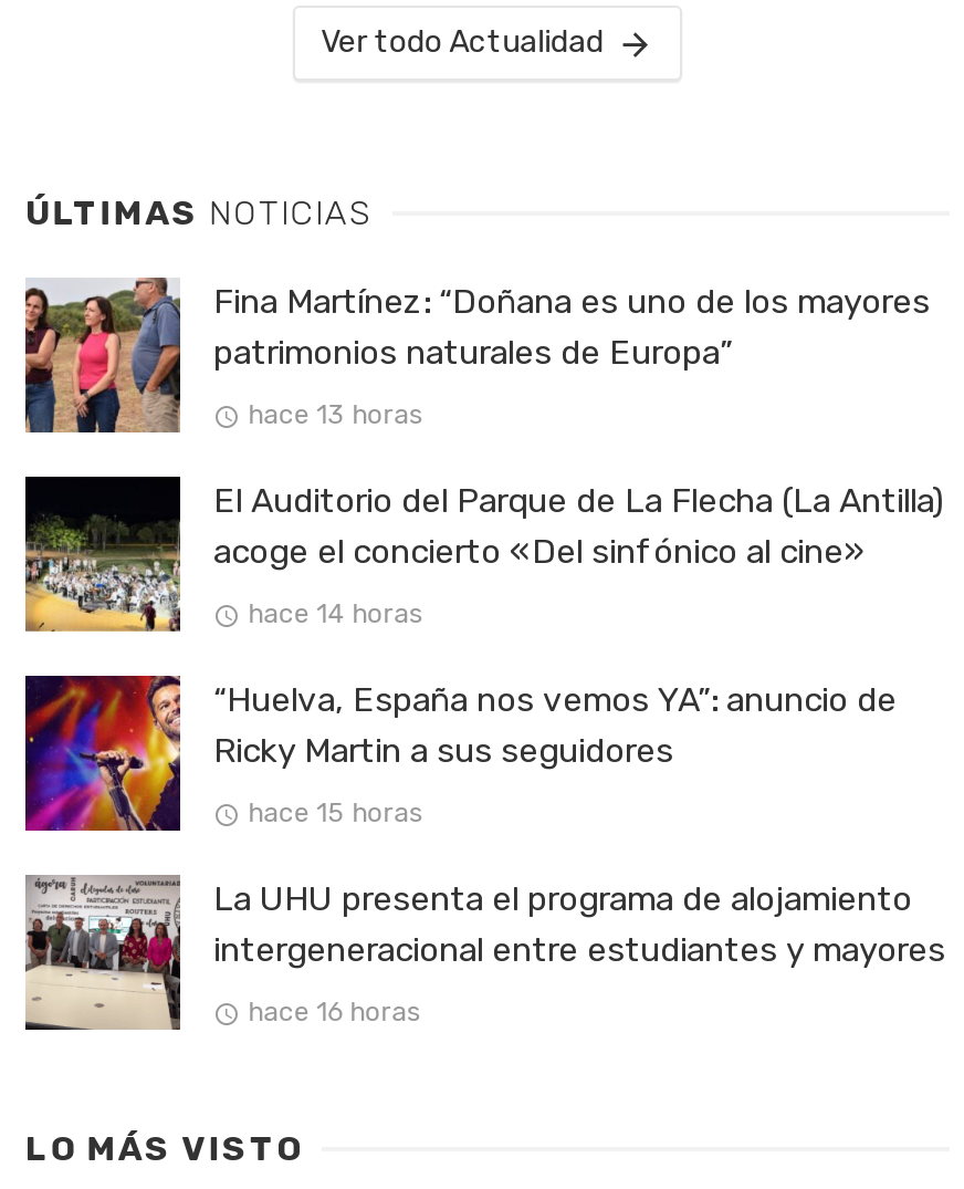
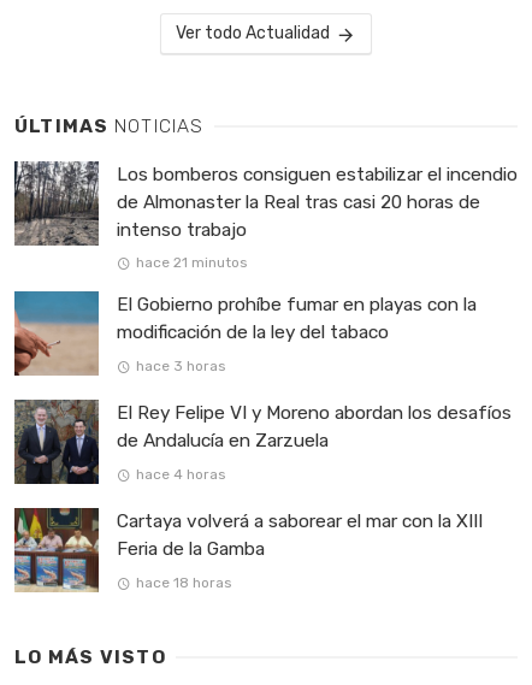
[23,278,930,432] [image] | Fina Martínez: “Doñana es uno de los mayores | patrimonios naturales de Europa” -> [13,160,518,247] [image] | Los bomberos consiguen estabilizar el incendio | de Almonaster la Real tras casi 20 horas de | intenso trabajo
[248,398,423,429] hace 13 horas -> [136,255,246,271] hace 21 minutos
[23,474,943,632] [image] | El Auditorio del Parque de La Flecha (La Antilla) | acoge el concierto «Del sinfónico al cine» -> [13,290,477,376] [image] | El Gobierno prohíbe fumar en playas con la | modificación de la ley del tabaco
[248,597,423,628] hace 14 horas -> [136,357,225,374] hace 3 horas
[23,674,897,833] [image] | “Huelva, España nos vemos YA”: anuncio de | Ricky Martin a sus seguidores -> [13,398,512,485] [image] | El Rey Felipe VI y Moreno abordan los desafíos | de Andalucía en Zarzuela
[248,796,423,827] hace 15 horas -> [136,465,225,482] hace 4 horas
[23,877,945,1032] [image] | La UHU presenta el programa de alojamiento | intergeneracional entre estudiantes y mayores -> [13,508,483,592] [image] | Cartaya volverá a saborear el mar con la XIII | Feria de la Gamba
[248,995,420,1026] hace 16 horas -> [136,574,231,591] hace 18 horas

